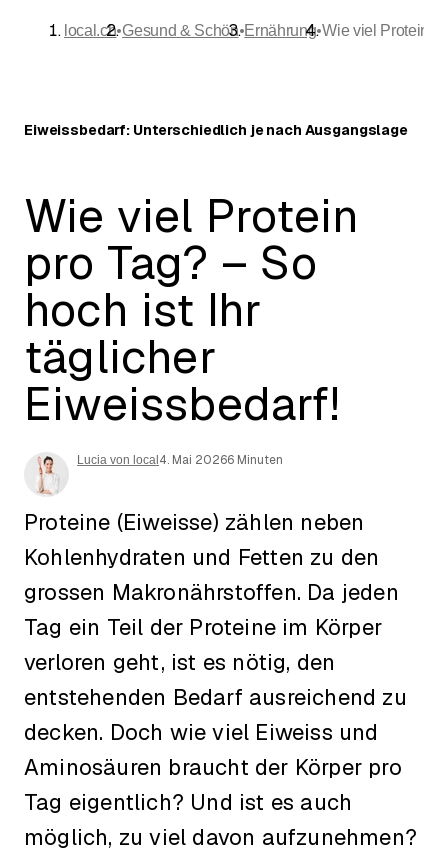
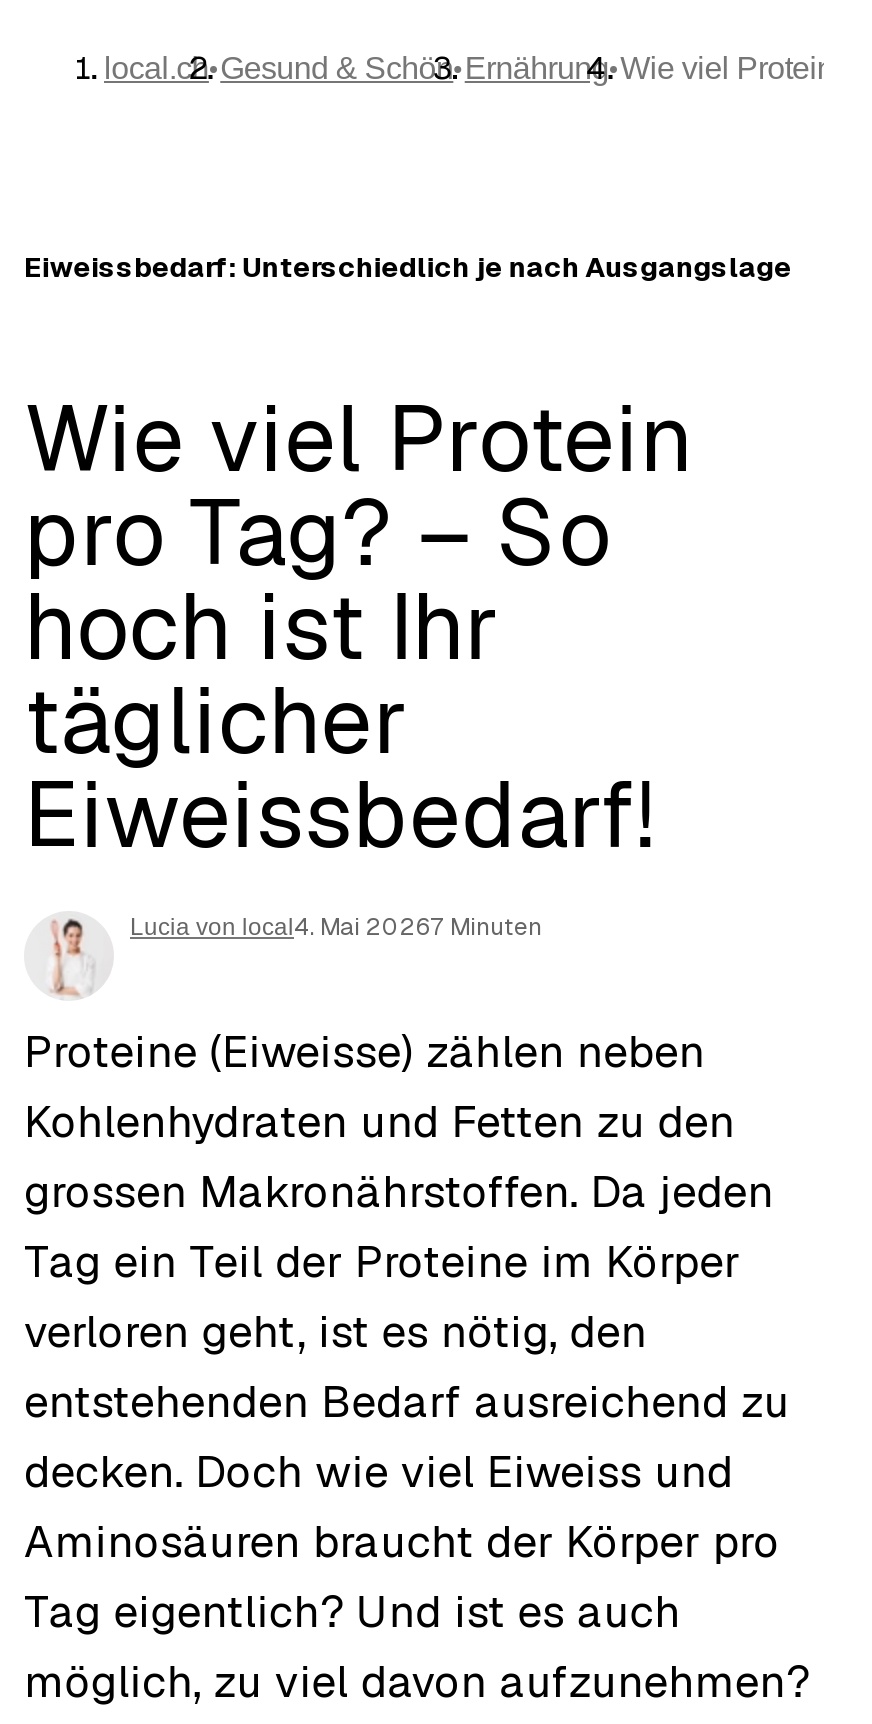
[77,452,283,468] Lucia von local4. Mai 20266 Minuten -> [130,910,542,942] Lucia von local4. Mai 20267 Minuten

